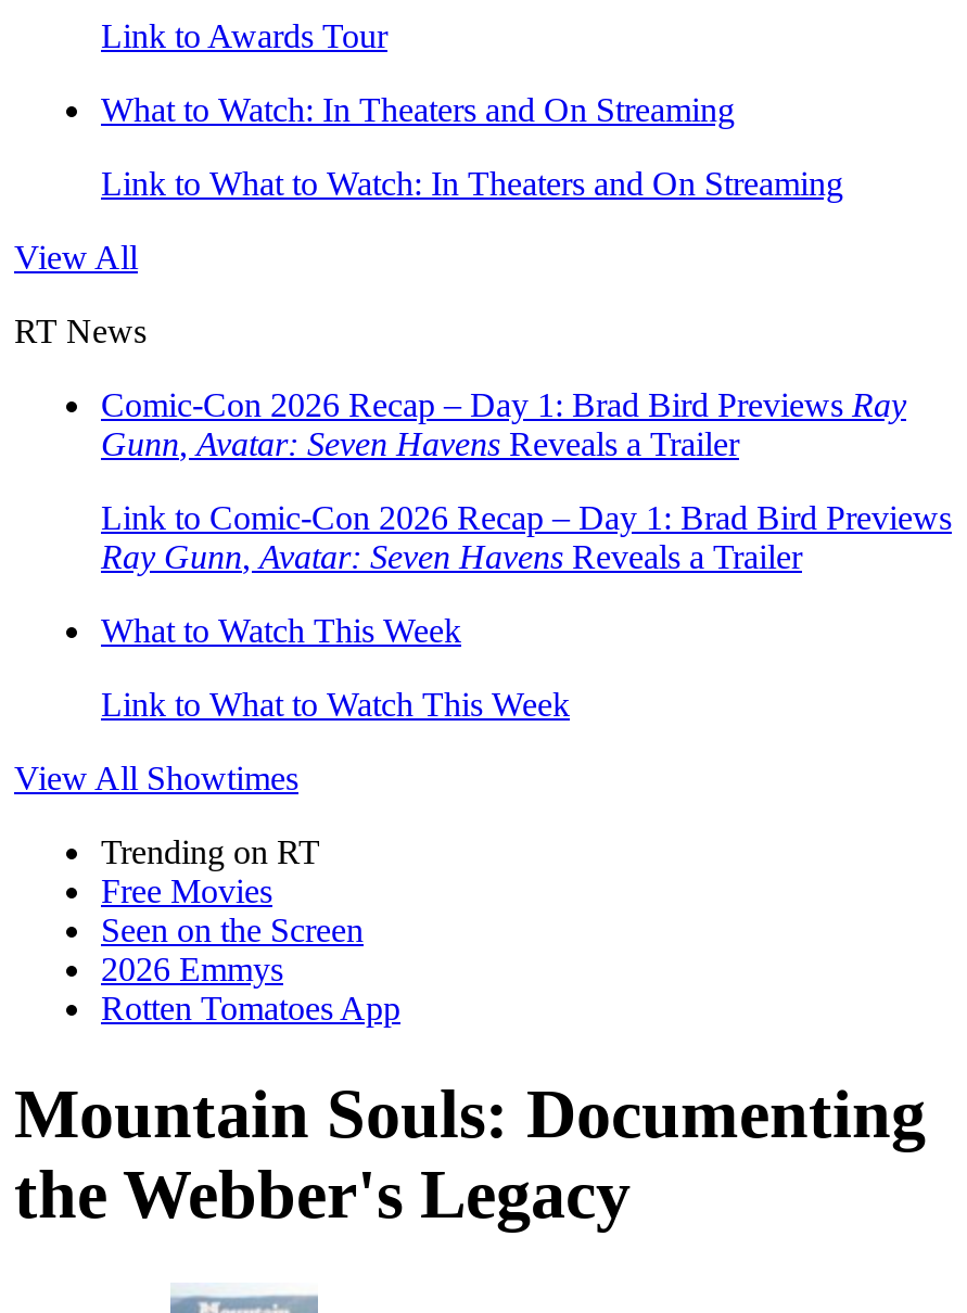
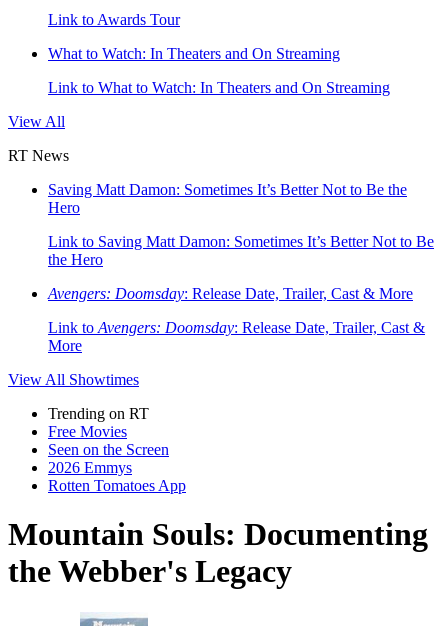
[101,386,906,462] Comic-Con 2026 Recap – Day 1: Brad Bird Previews Ray | Gunn, Avatar: Seven Havens Reveals a Trailer -> [48,181,407,216] Saving Matt Damon: Sometimes It’s Better Not to Be the | Hero
[101,499,952,575] Link to Comic-Con 2026 Recap – Day 1: Brad Bird Previews | Ray Gunn, Avatar: Seven Havens Reveals a Trailer -> [48,233,434,268] Link to Saving Matt Damon: Sometimes It’s Better Not to Be | the Hero
[101,612,461,649] What to Watch This Week -> [48,285,413,302] Avengers: Doomsday: Release Date, Trailer, Cast & More
[101,686,570,723] Link to What to Watch This Week -> [48,319,425,354] Link to Avengers: Doomsday: Release Date, Trailer, Cast & | More

